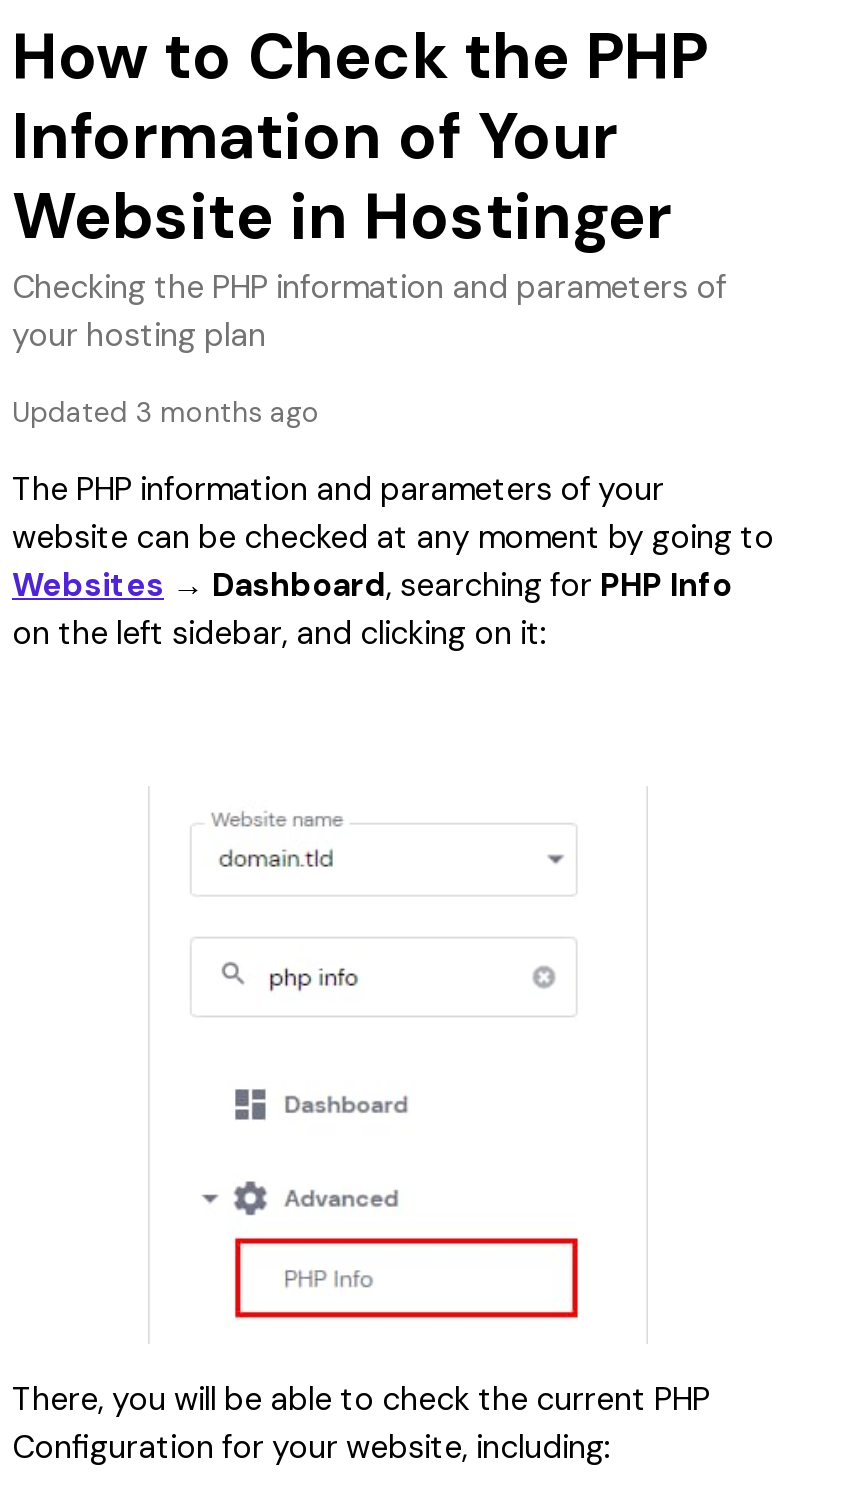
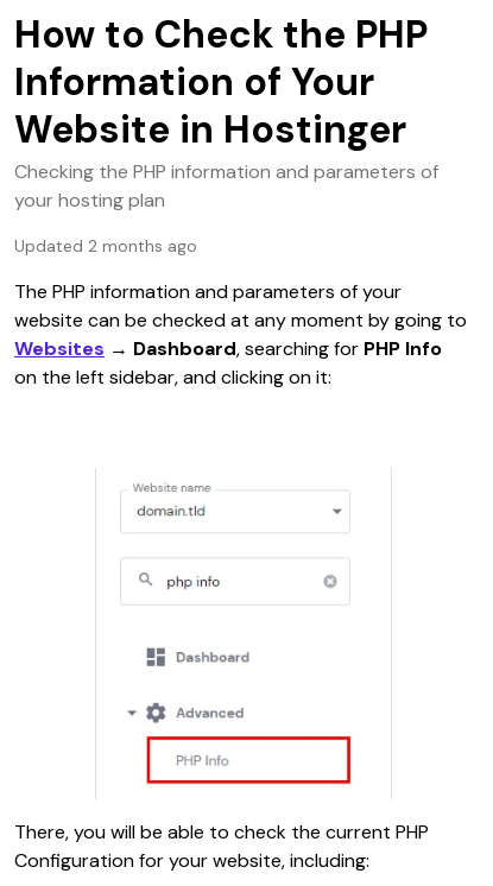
[12,394,320,430] Updated 3 months ago -> [14,235,197,257] Updated 2 months ago

